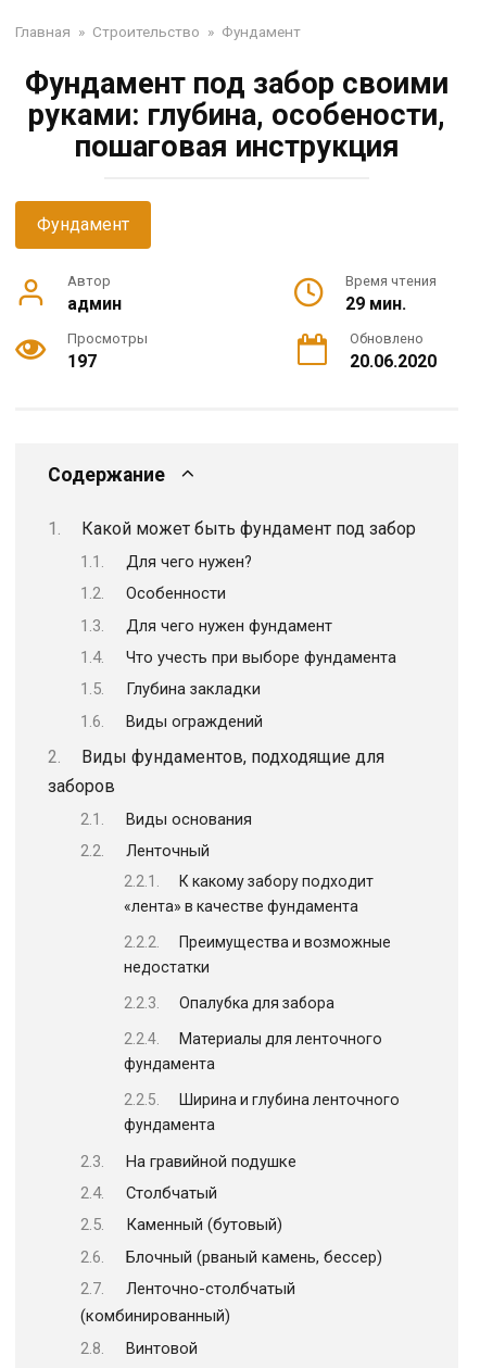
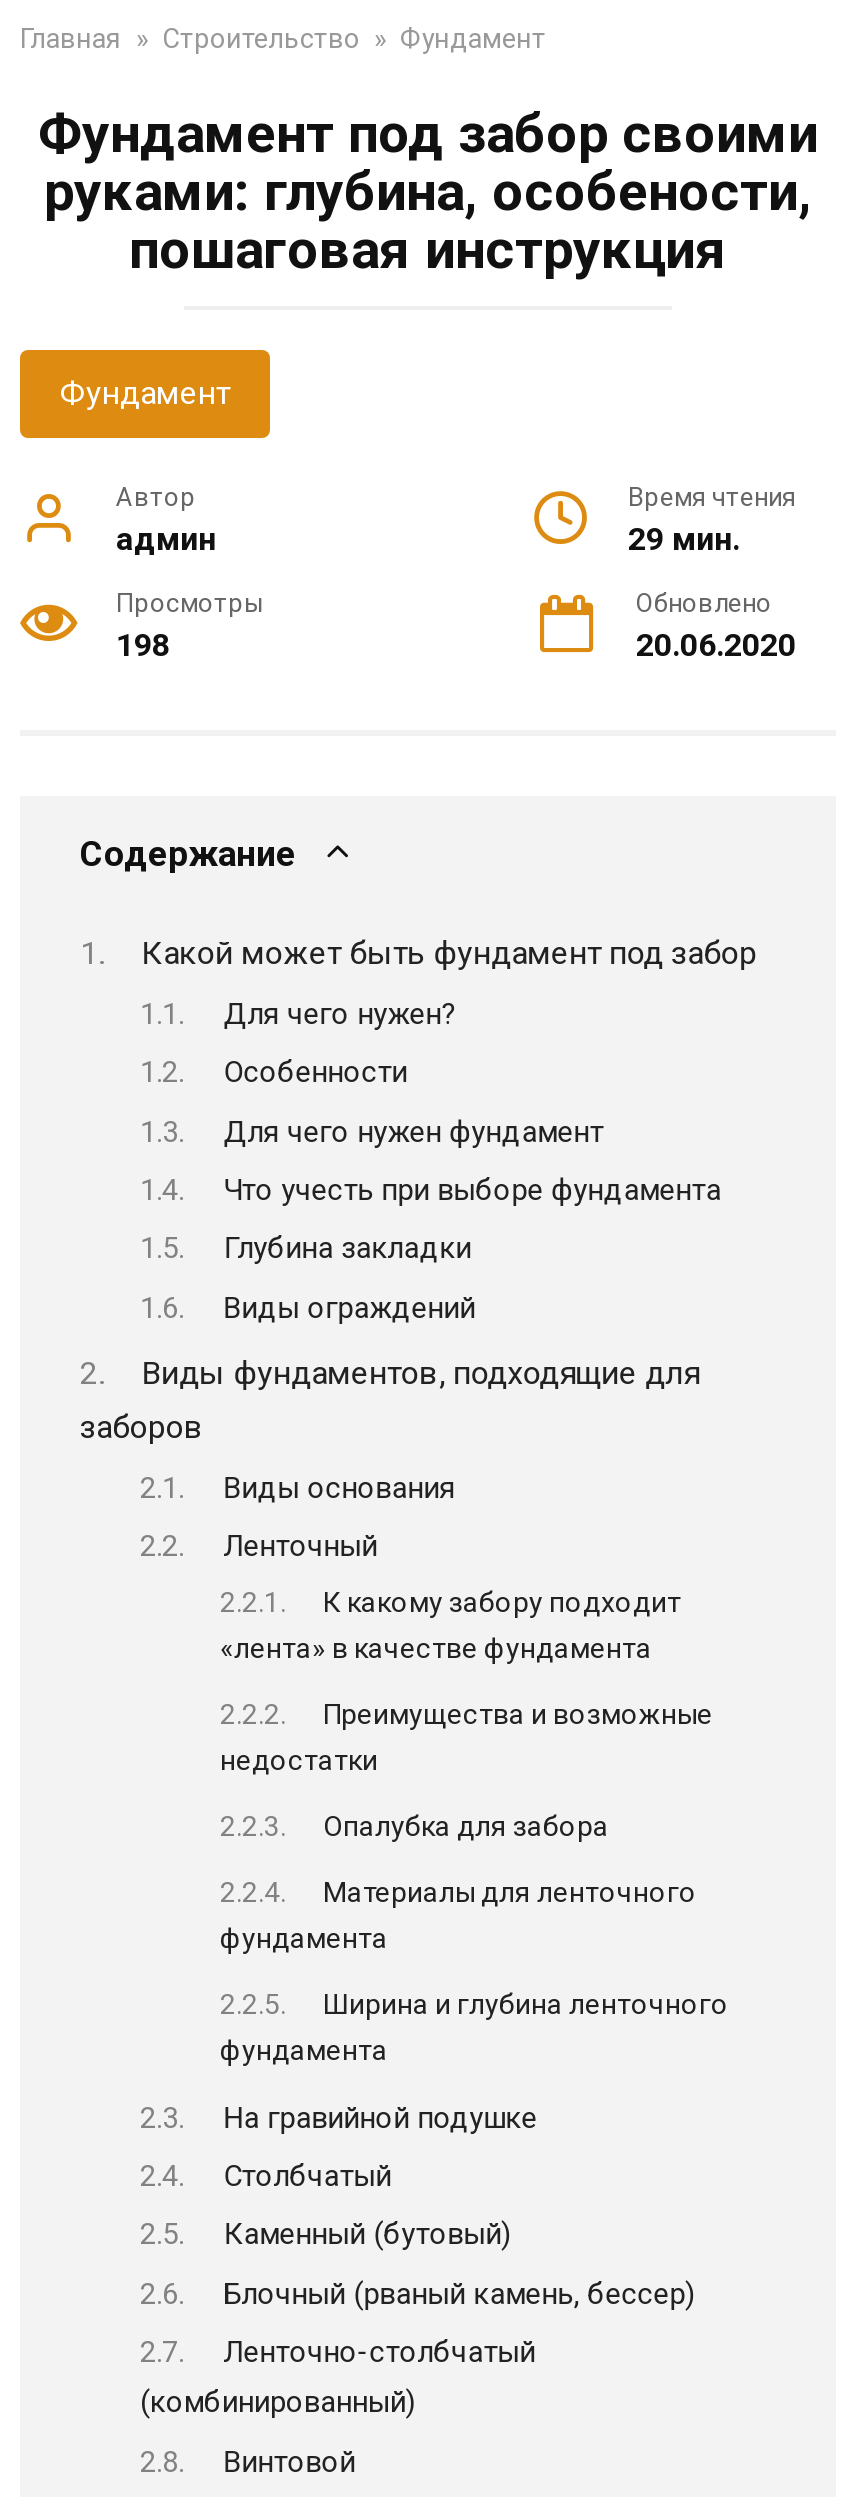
[67,351,97,372] 197 -> [116,626,170,664] 198

